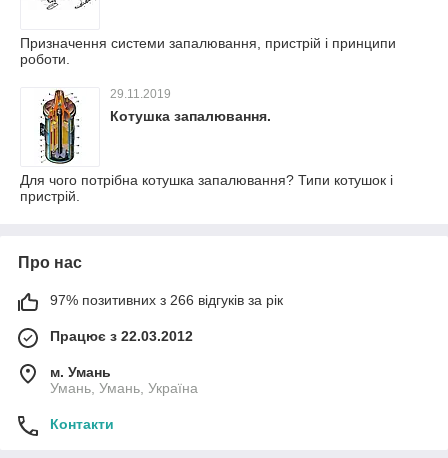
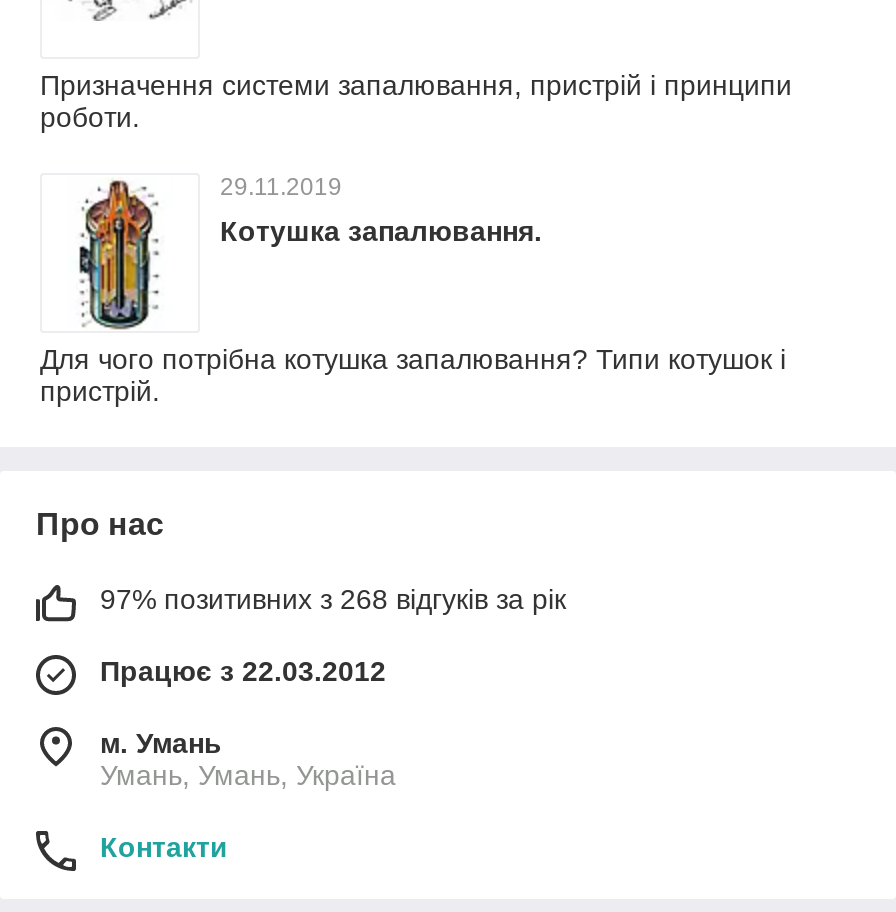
[50,292,283,308] 97% позитивних з 266 відгуків за рік -> [100,584,566,616] 97% позитивних з 268 відгуків за рік

